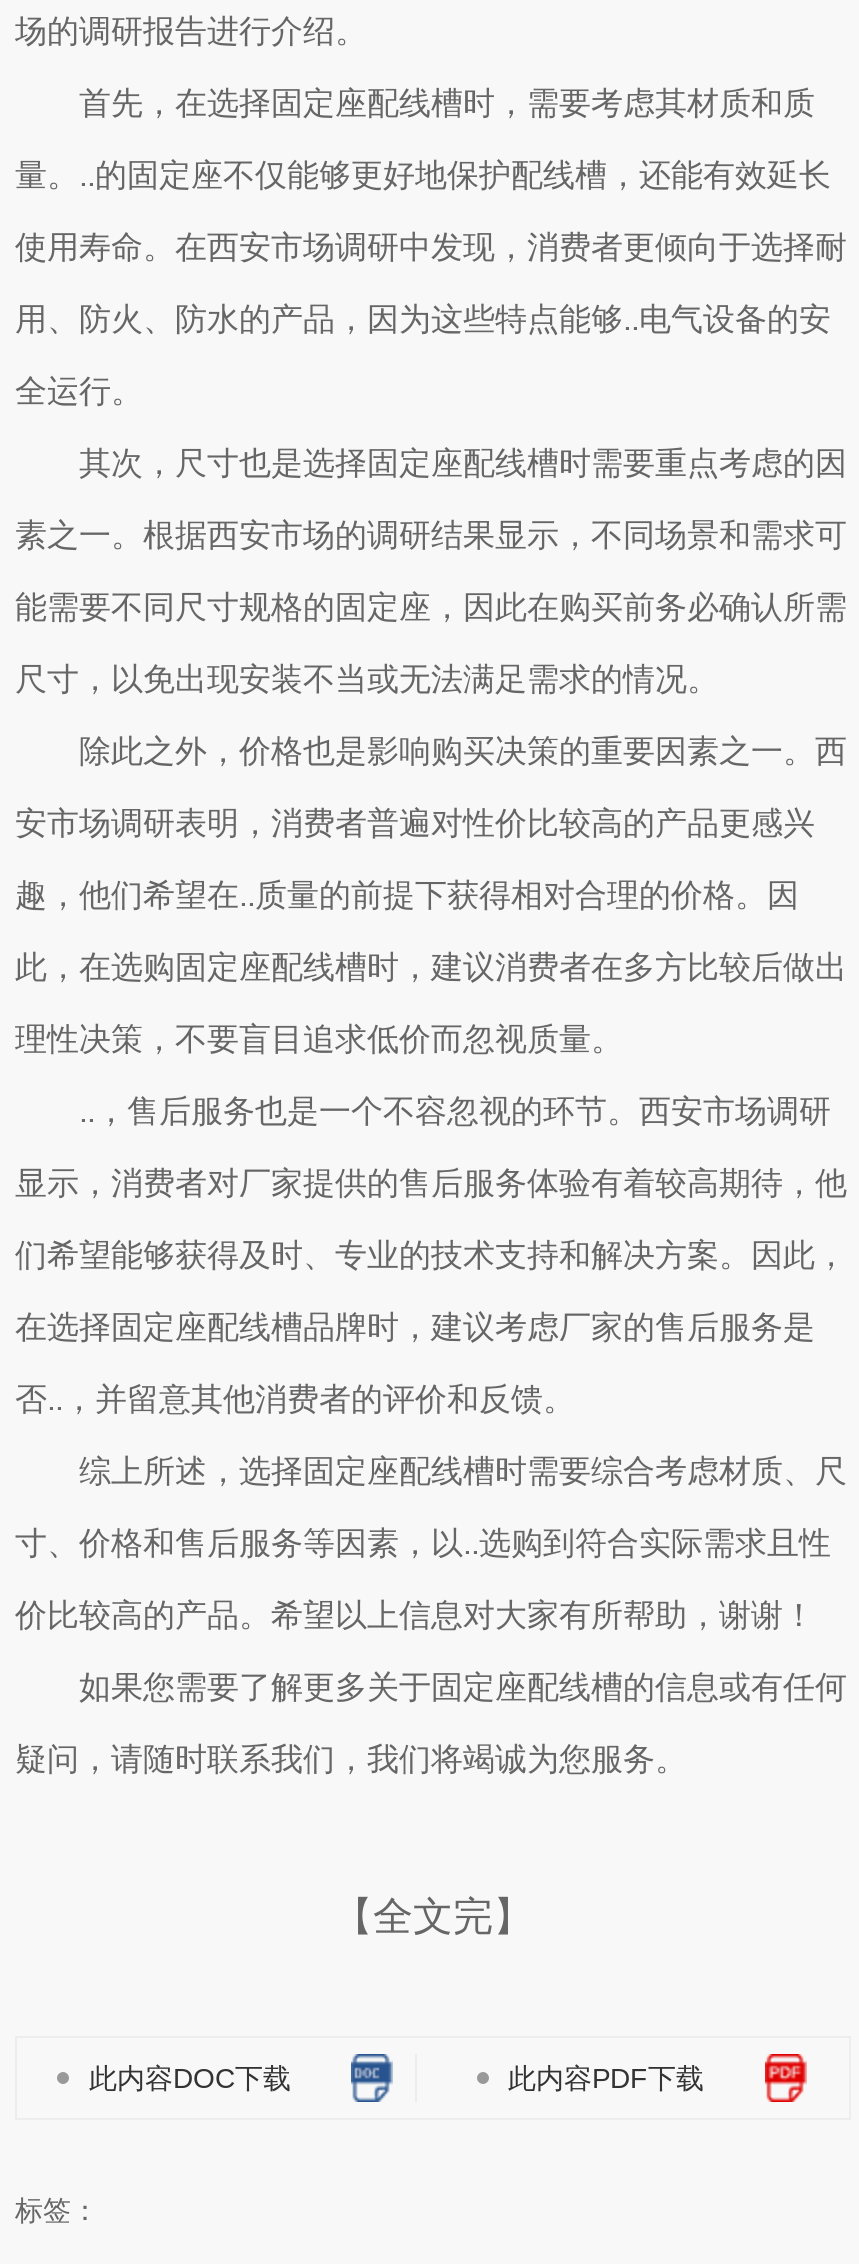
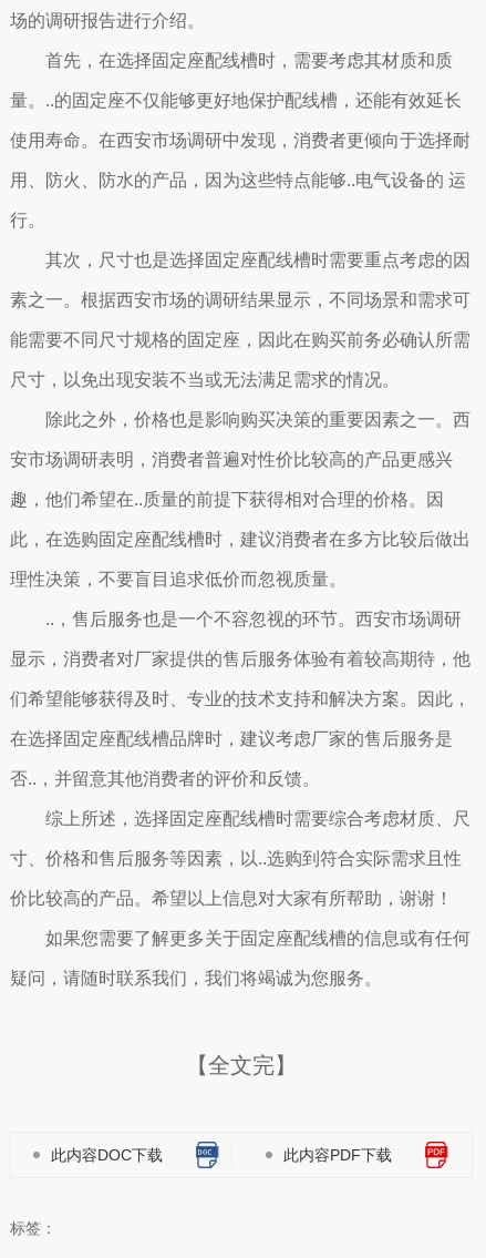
[15,302,831,336] 用、防火、防水的产品，因为这些特点能够..电气设备的安 -> [10,171,466,190] 用、防火、防水的产品，因为这些特点能够..电气设备的 运
[15,374,143,408] 全运行。 -> [10,211,45,229] 行。

